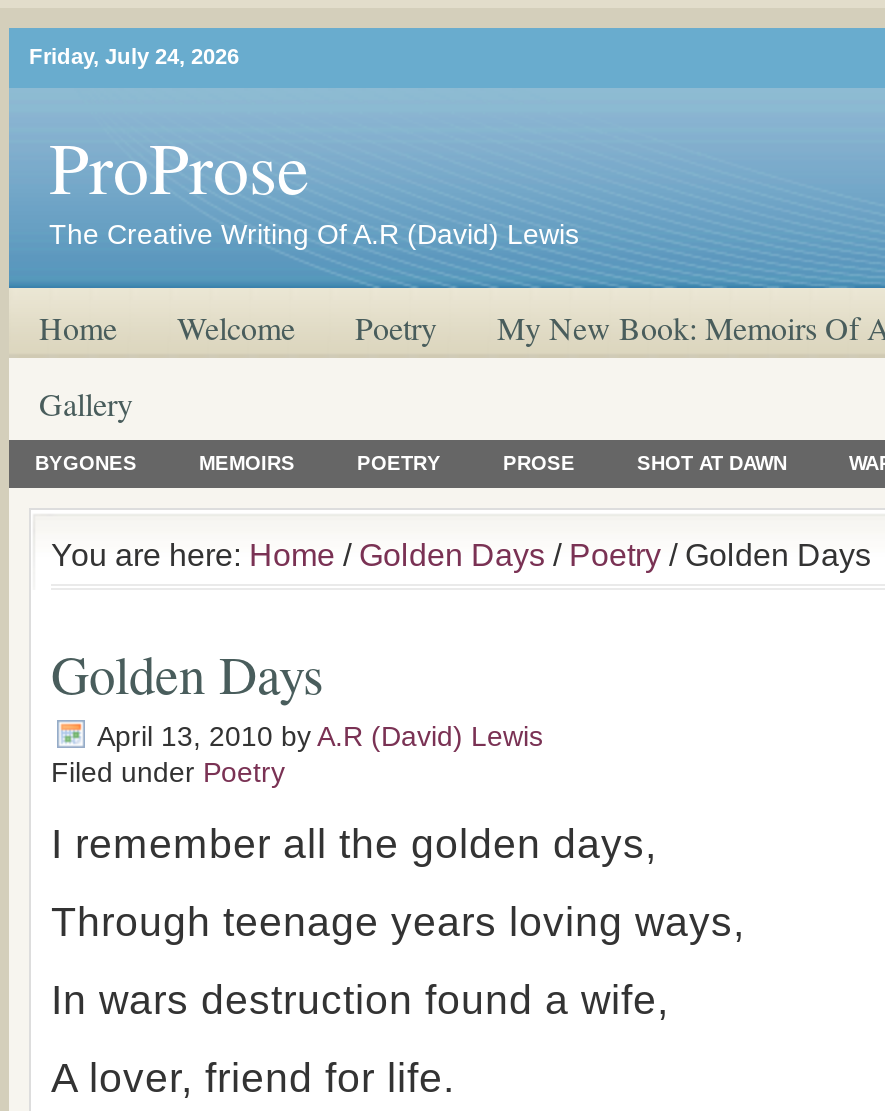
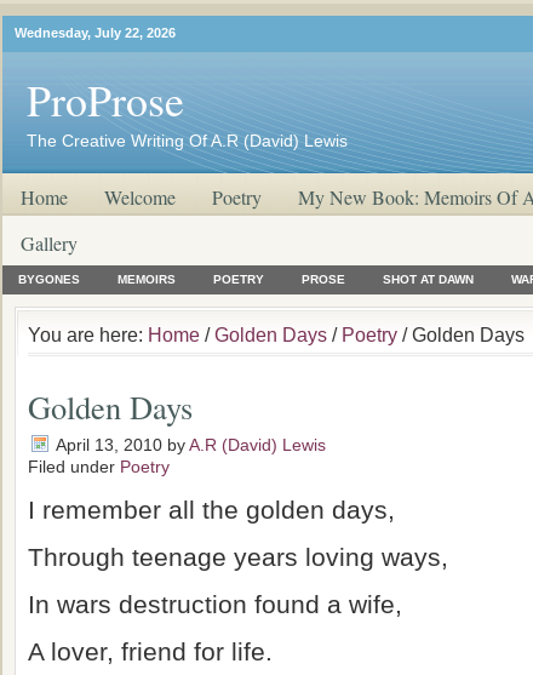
[29,44,239,68] Friday, July 24, 2026 -> [15,25,176,40] Wednesday, July 22, 2026

